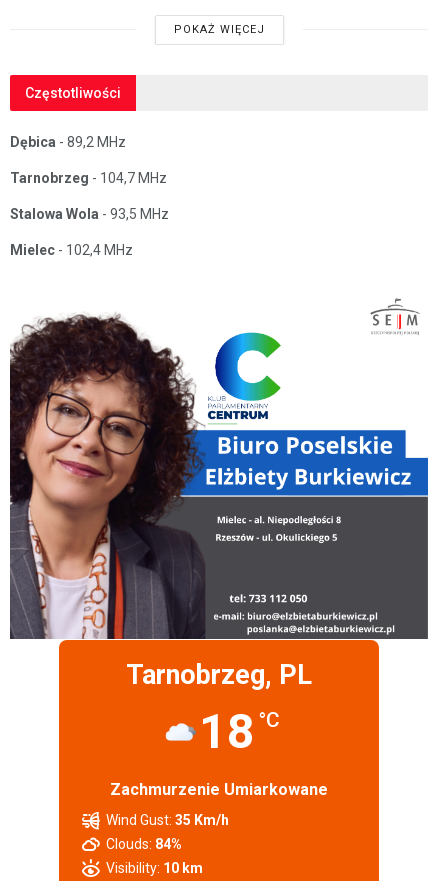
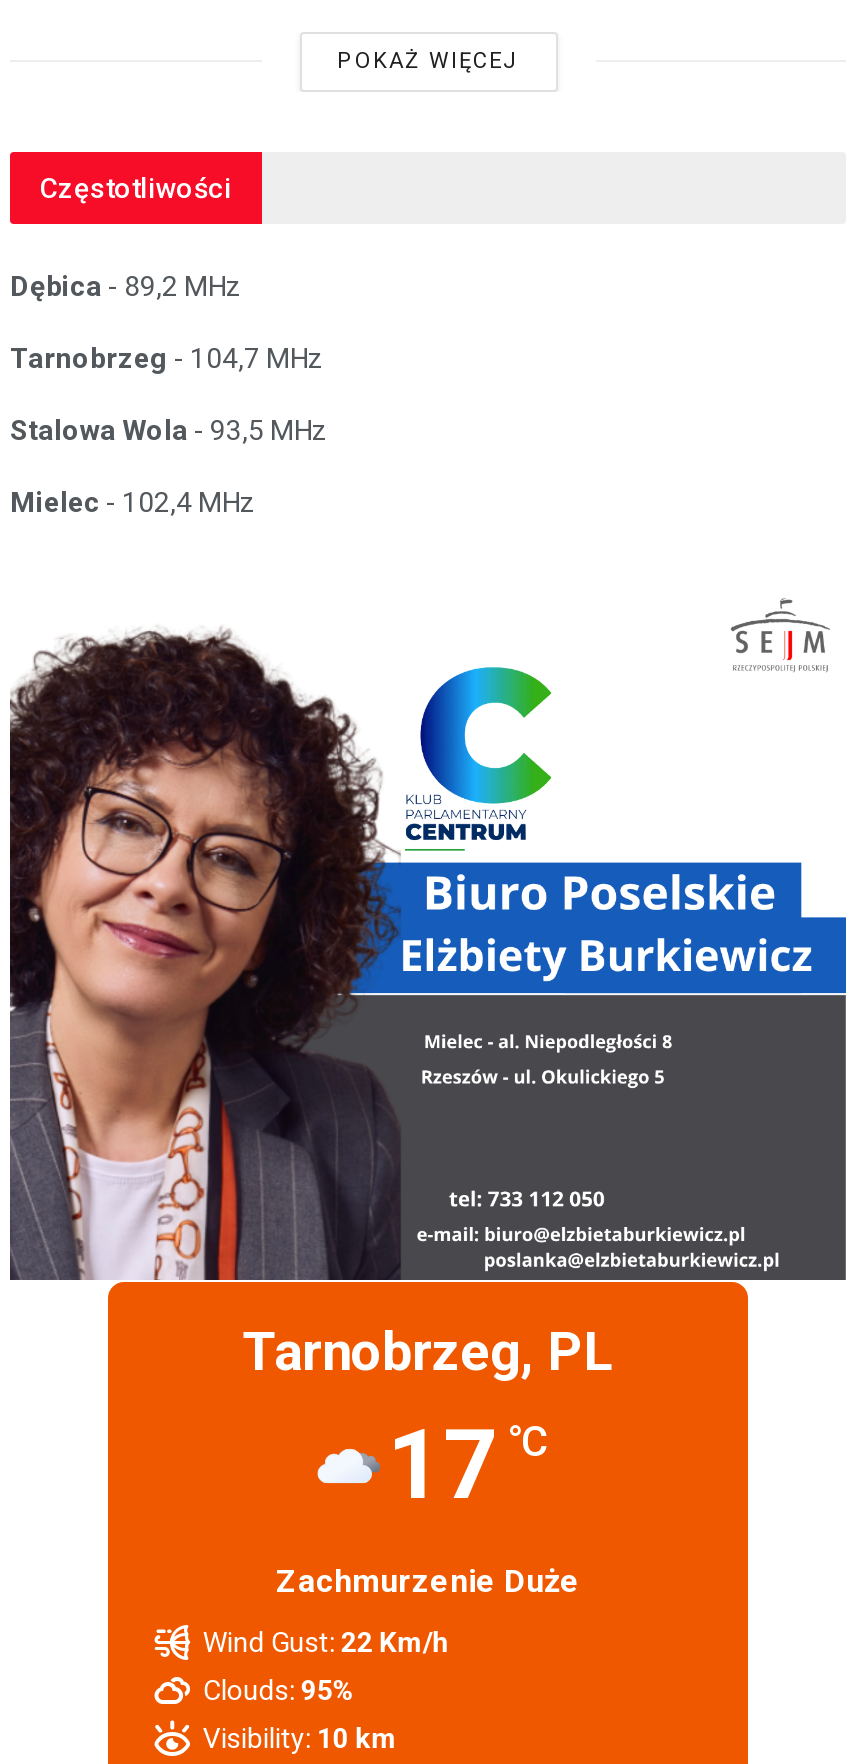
[198,703,279,760] 18 °C -> [387,1408,549,1522] 17 °C
[110,780,328,799] Zachmurzenie Umiarkowane -> [276,1562,580,1600] Zachmurzenie Duże
[106,812,229,828] Wind Gust: 35 Km/h -> [203,1626,449,1658] Wind Gust: 22 Km/h
[106,836,182,852] Clouds: 84% -> [203,1674,355,1706] Clouds: 95%

